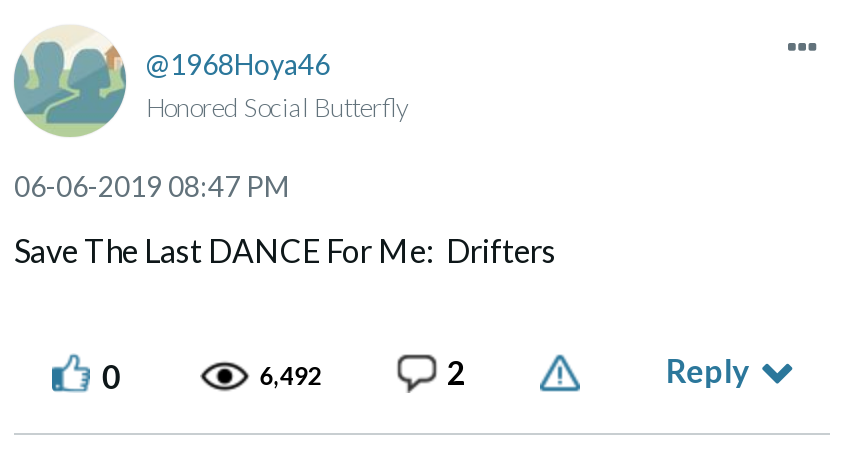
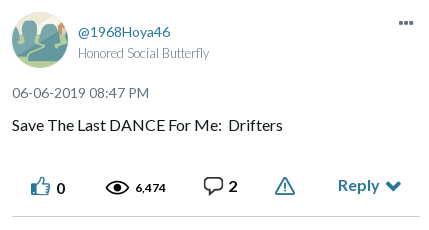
[259,360,321,390] 6,492 -> [135,180,166,195] 6,474

